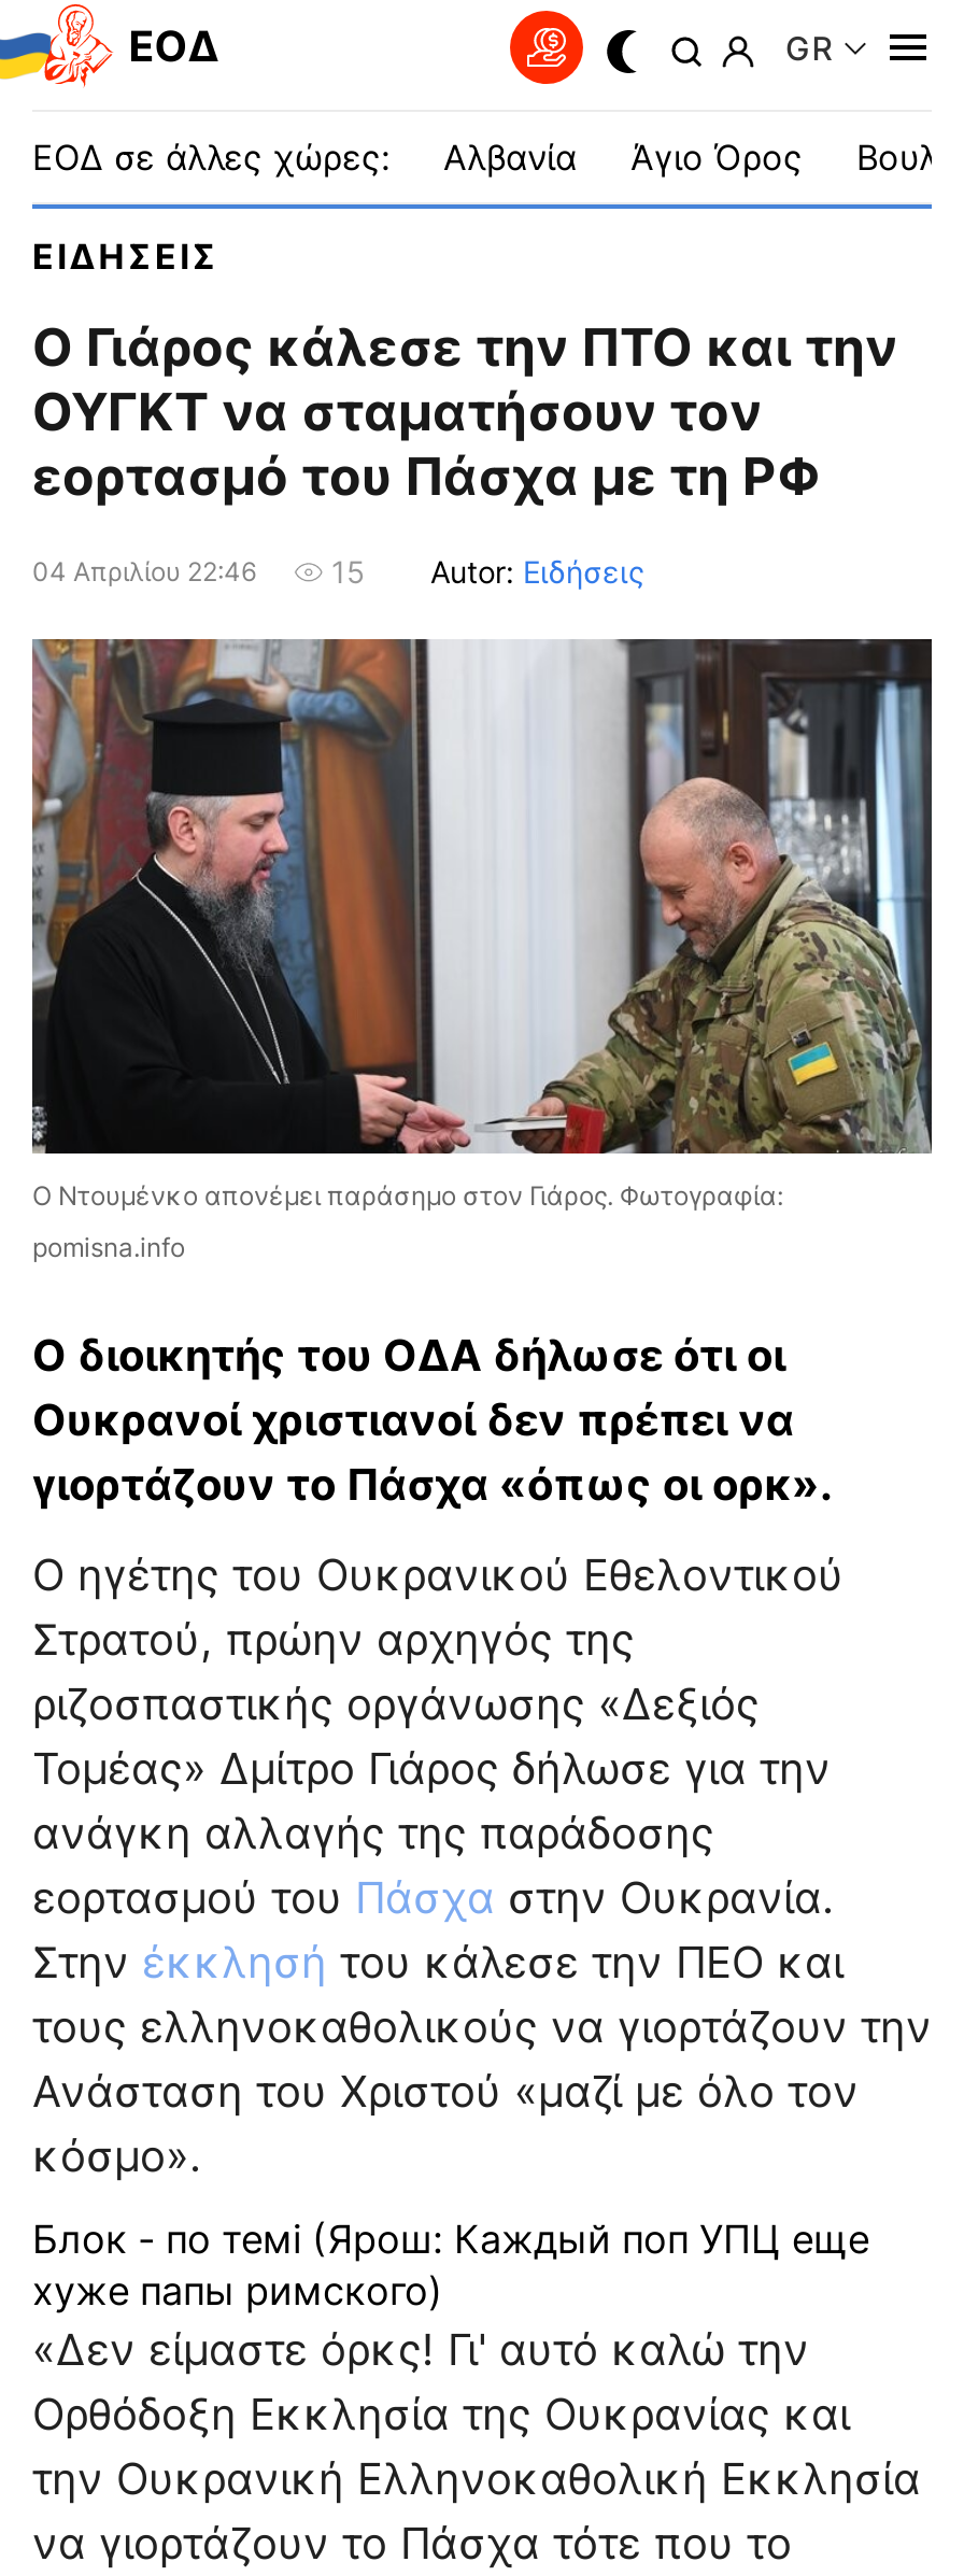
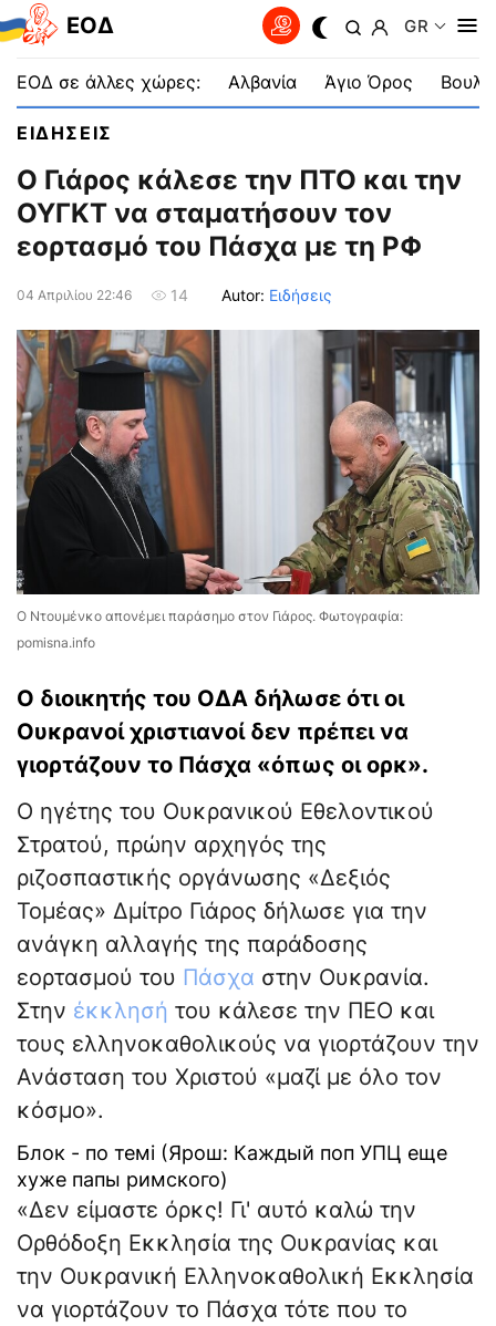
[331,552,646,590] 15 Autor: Ειδήσεις -> [170,285,332,305] 14 Autor: Ειδήσεις

